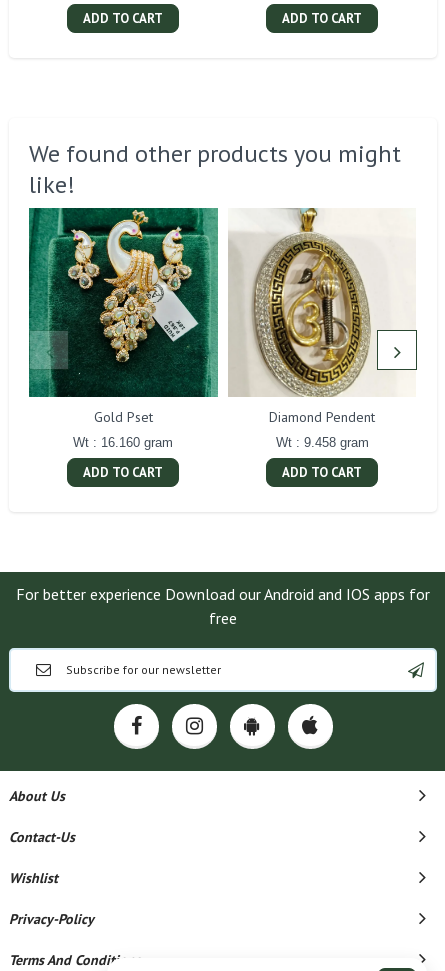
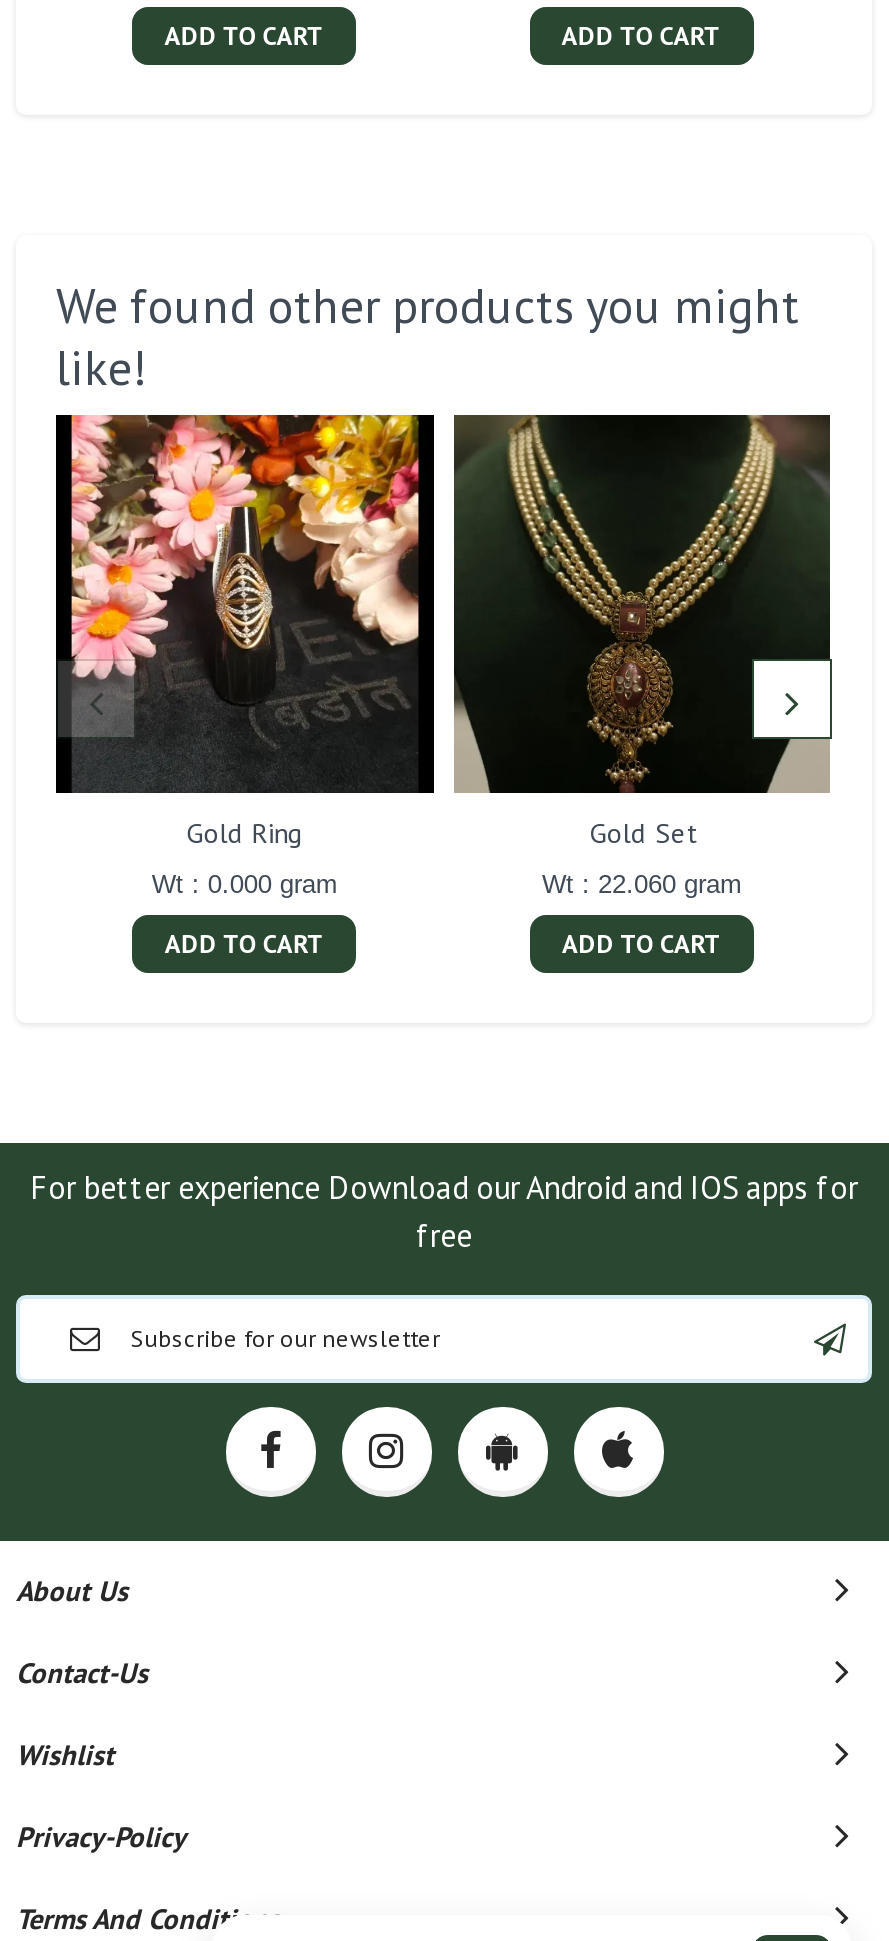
[28,207,219,426] [image] | Gold Pset -> [54,413,436,851] [image] | Gold Ring
[228,207,416,426] [image] | Diamond Pendent -> [452,413,832,851] [image] | Gold Set
[73,435,173,450] Wt : 16.160 gram -> [152,869,338,899] Wt : 0.000 gram
[275,435,368,450] Wt : 9.458 gram -> [542,869,742,899] Wt : 22.060 gram

